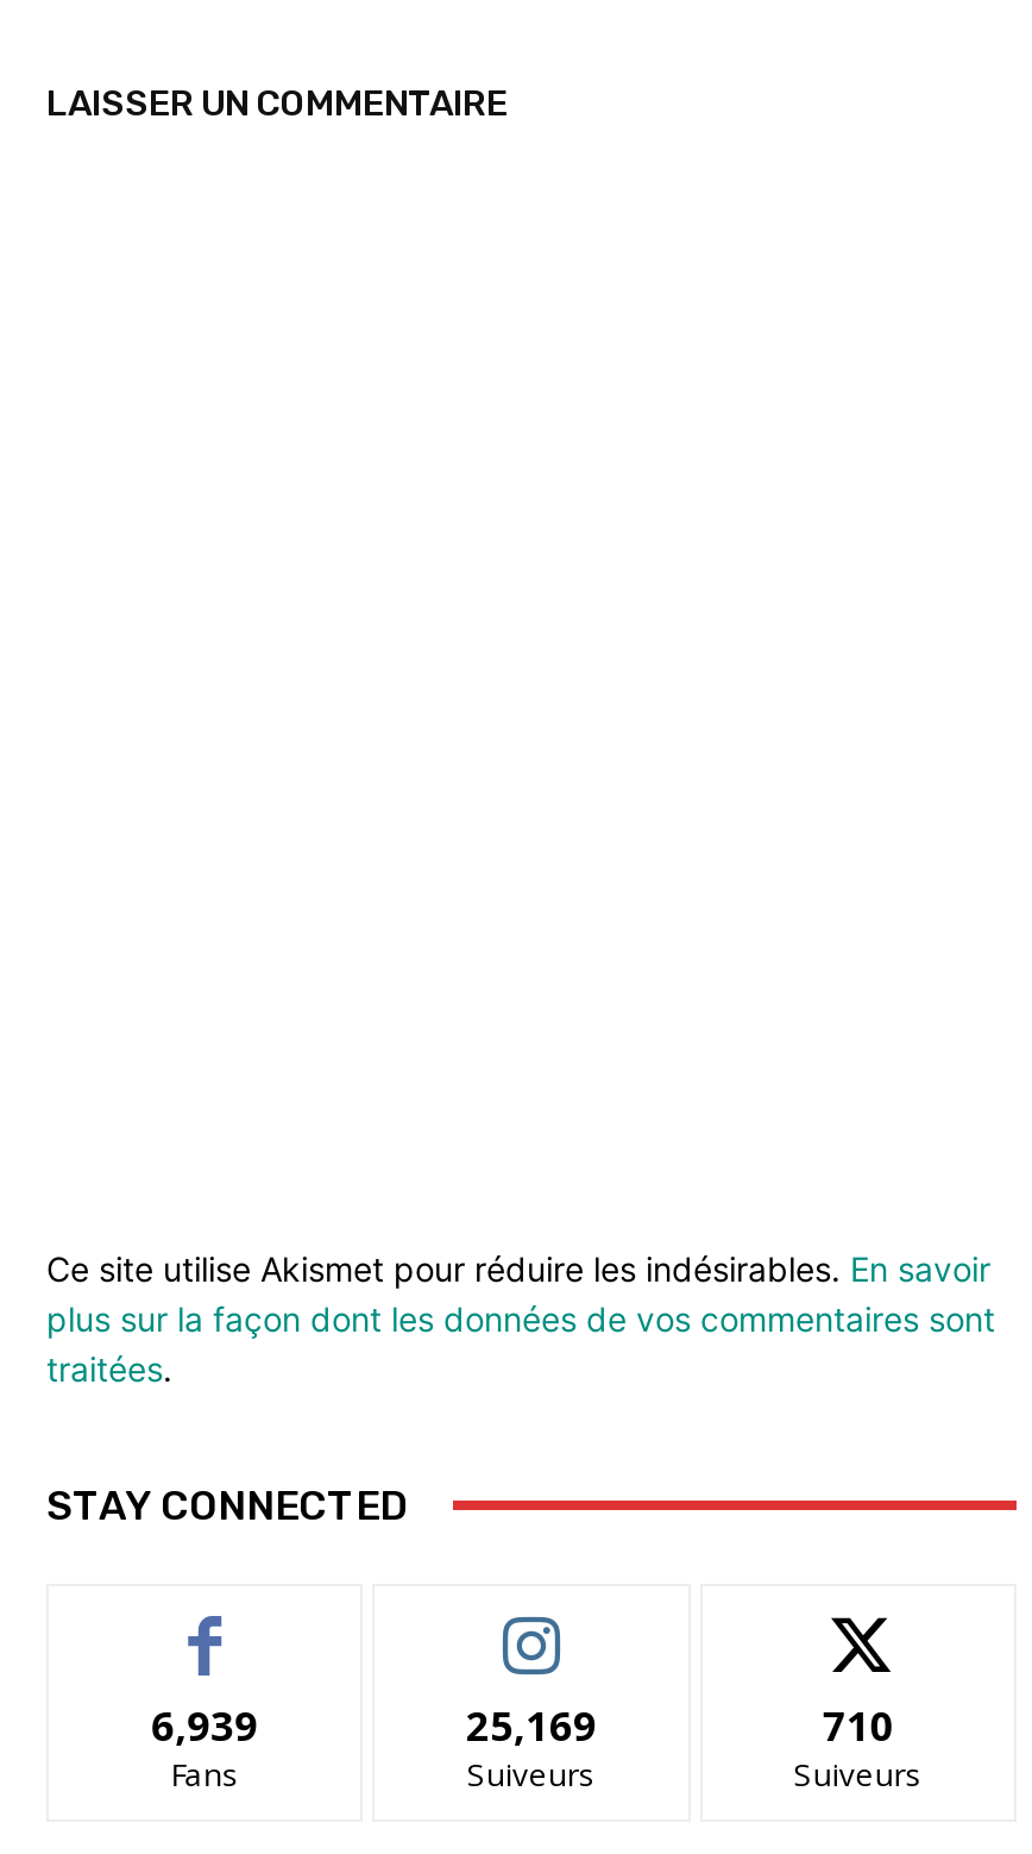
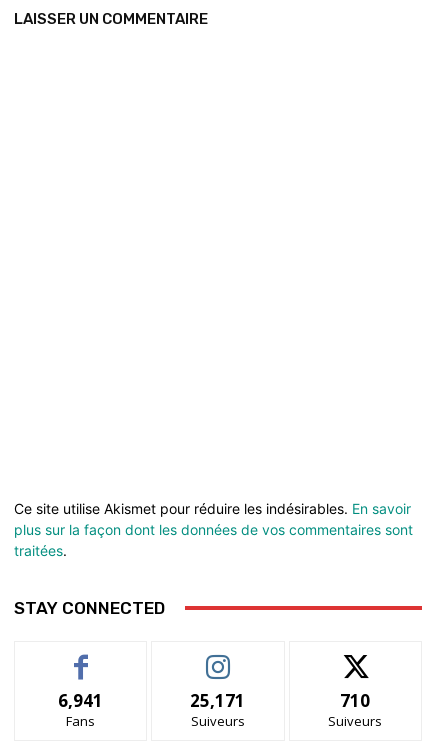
[151,1698,258,1752] 6,939 -> [58,689,103,712] 6,941
[466,1698,597,1752] 25,169 -> [190,689,245,712] 25,171

